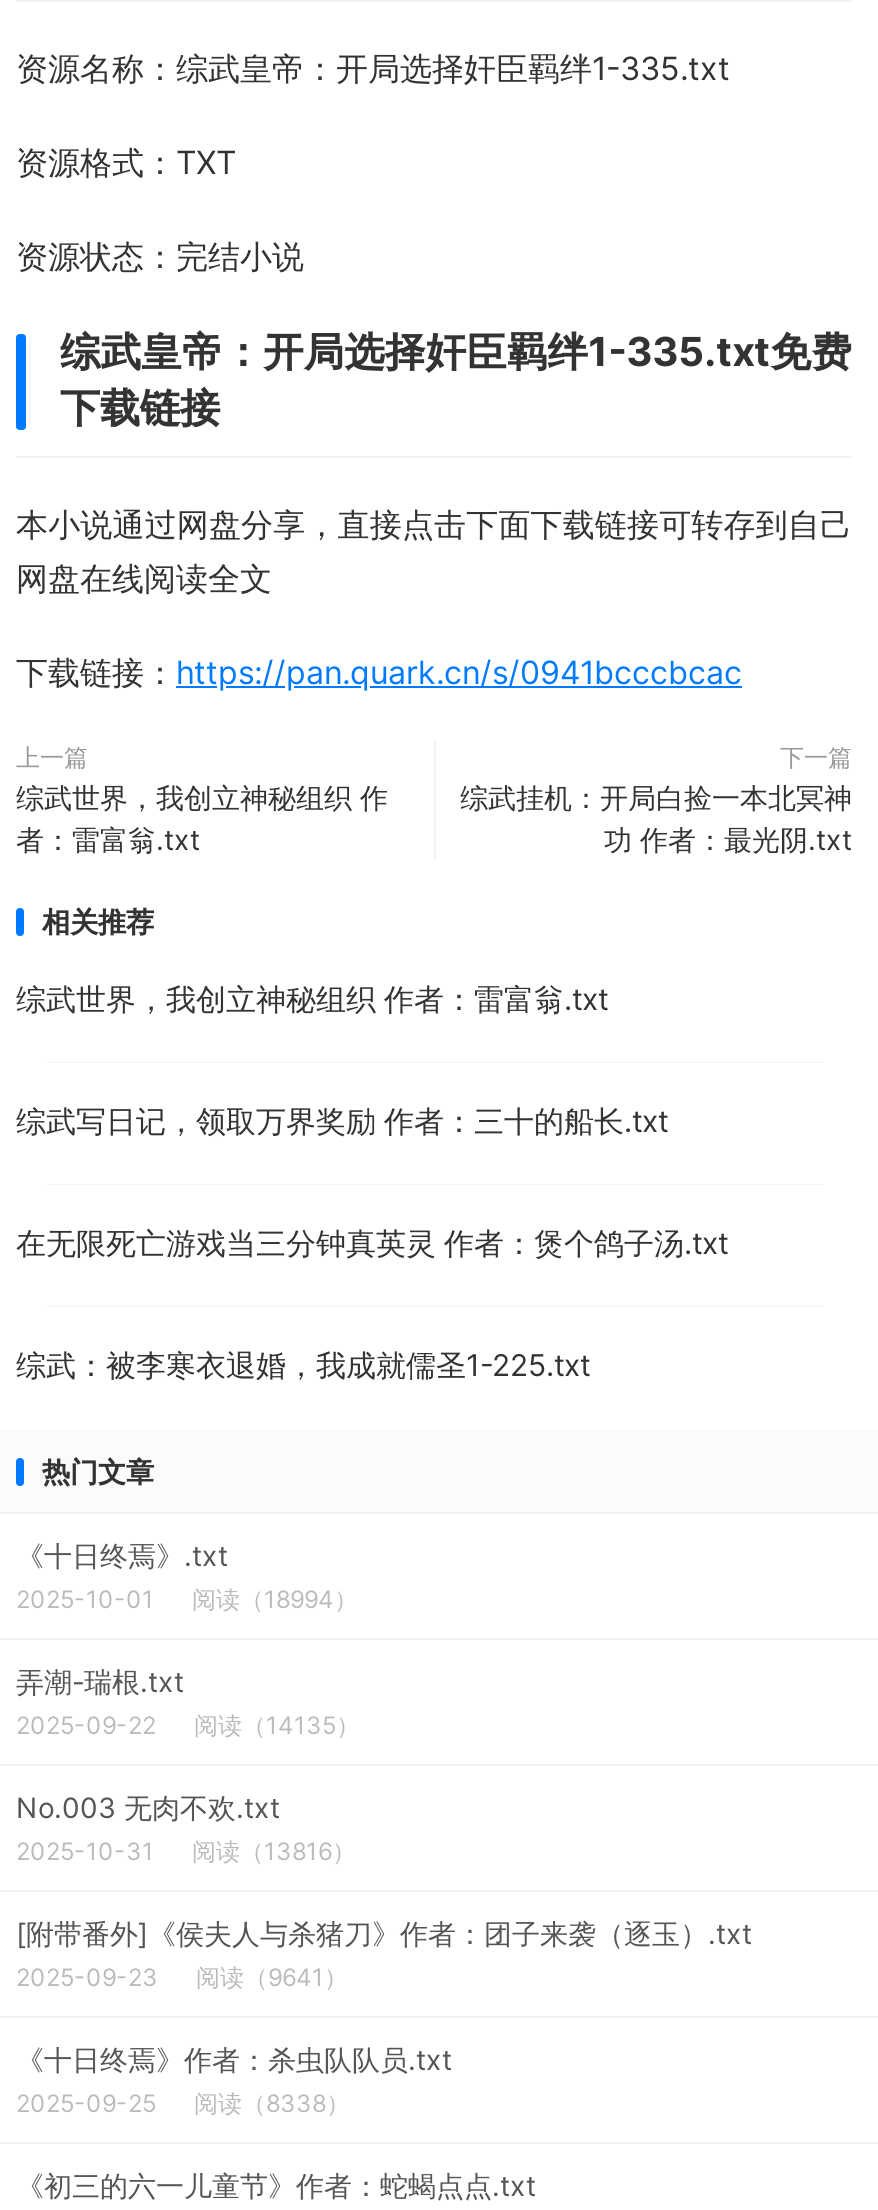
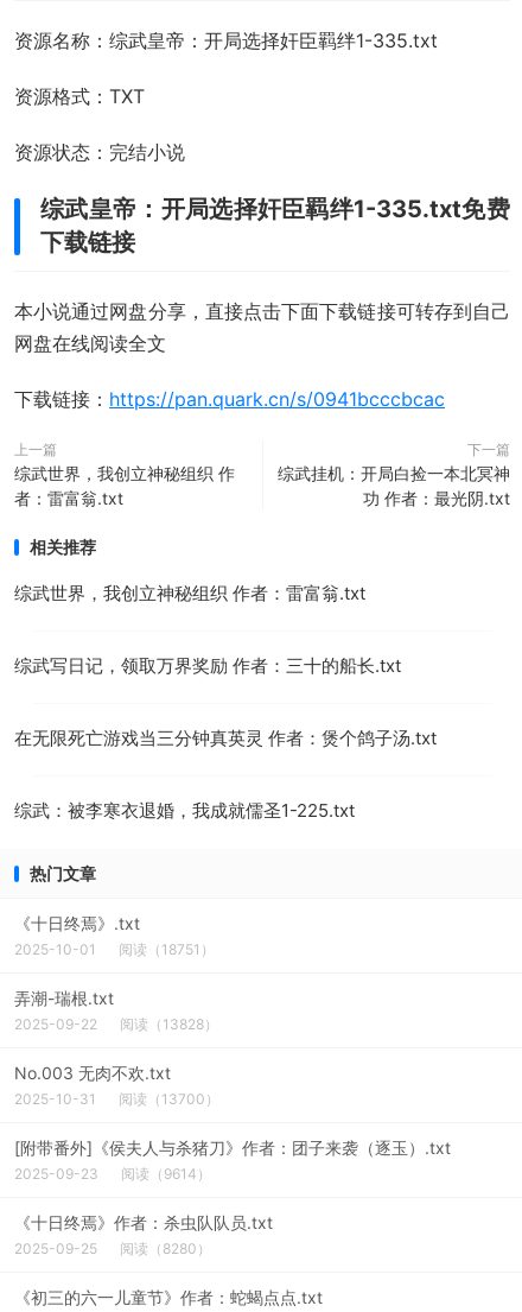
[16,1584,358,1614] 2025-10-01 阅读（18994） -> [14,940,215,958] 2025-10-01 阅读（18751）
[16,1710,360,1740] 2025-09-22 阅读（14135） -> [14,1015,218,1033] 2025-09-22 阅读（13828）
[16,1836,356,1866] 2025-10-31 阅读（13816） -> [14,1090,219,1108] 2025-10-31 阅读（13700）
[16,1962,348,1992] 2025-09-23 阅读（9641） -> [14,1165,211,1183] 2025-09-23 阅读（9614）
[16,2088,350,2118] 2025-09-25 阅读（8338） -> [14,1240,211,1257] 2025-09-25 阅读（8280）

